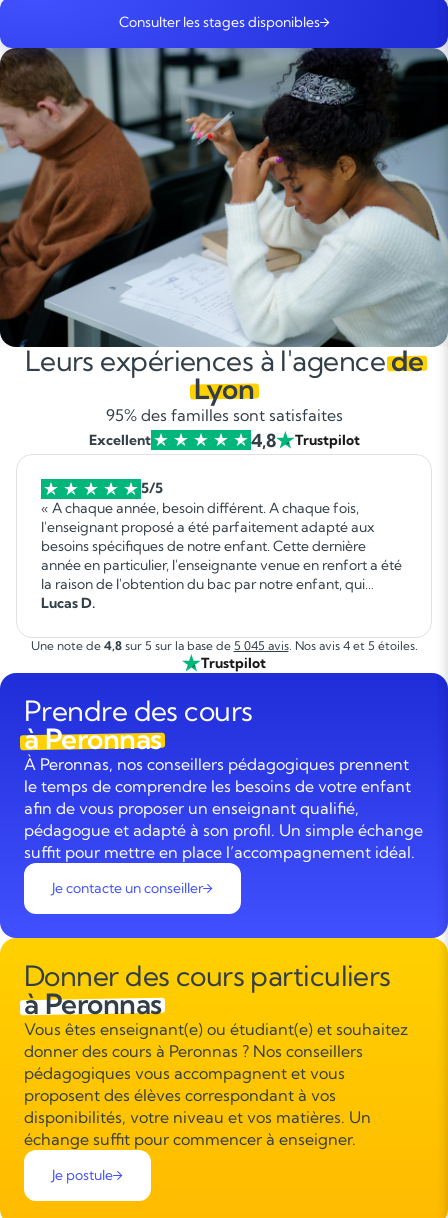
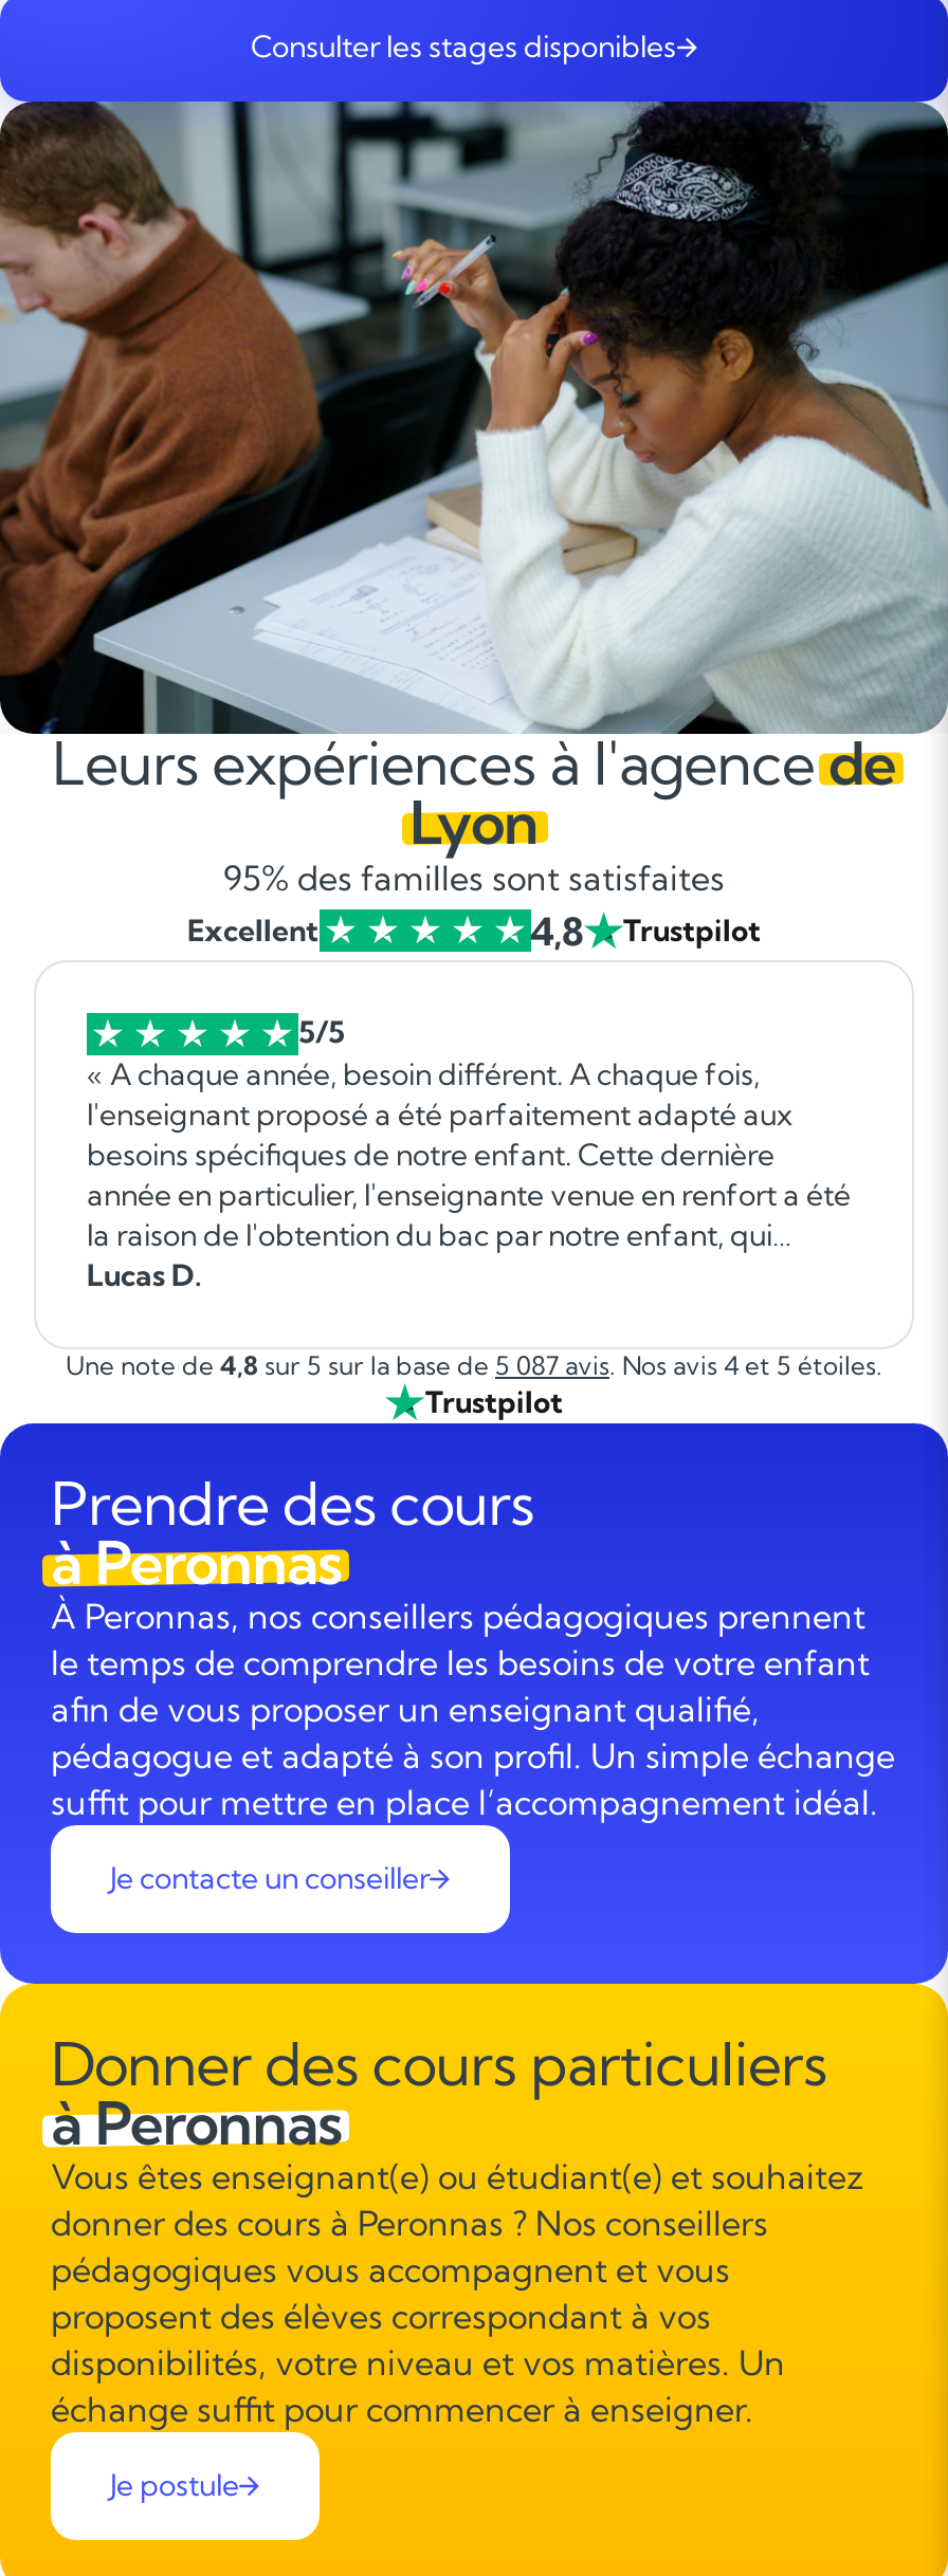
[30,638,417,653] Une note de 4,8 sur 5 sur la base de 5 045 avis. Nos avis 4 et 5 étoiles. -> [66,1349,882,1380] Une note de 4,8 sur 5 sur la base de 5 087 avis. Nos avis 4 et 5 étoiles.

